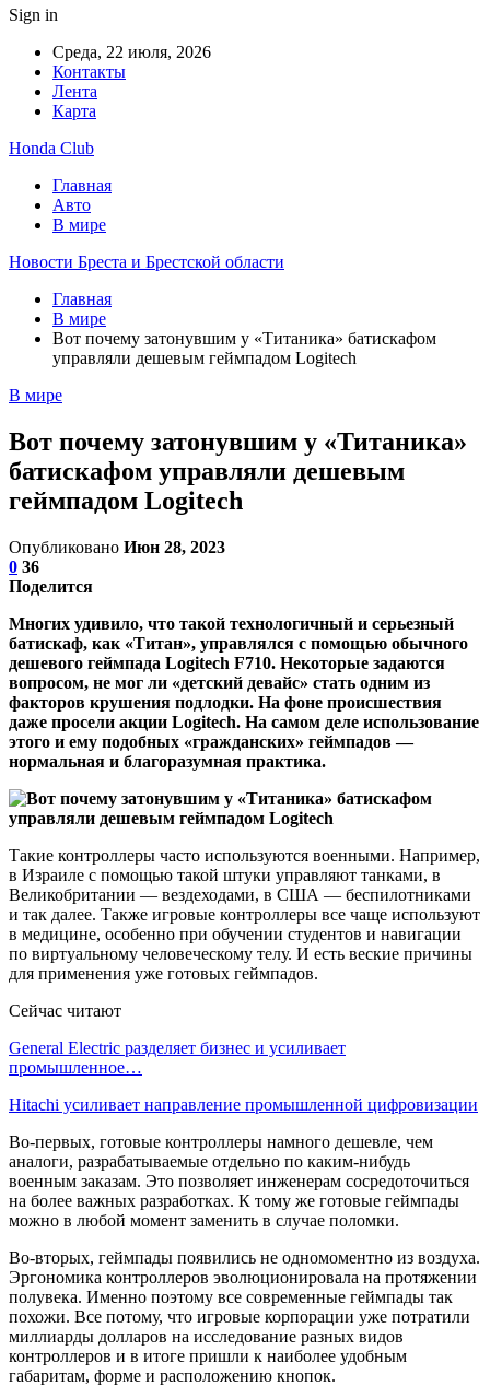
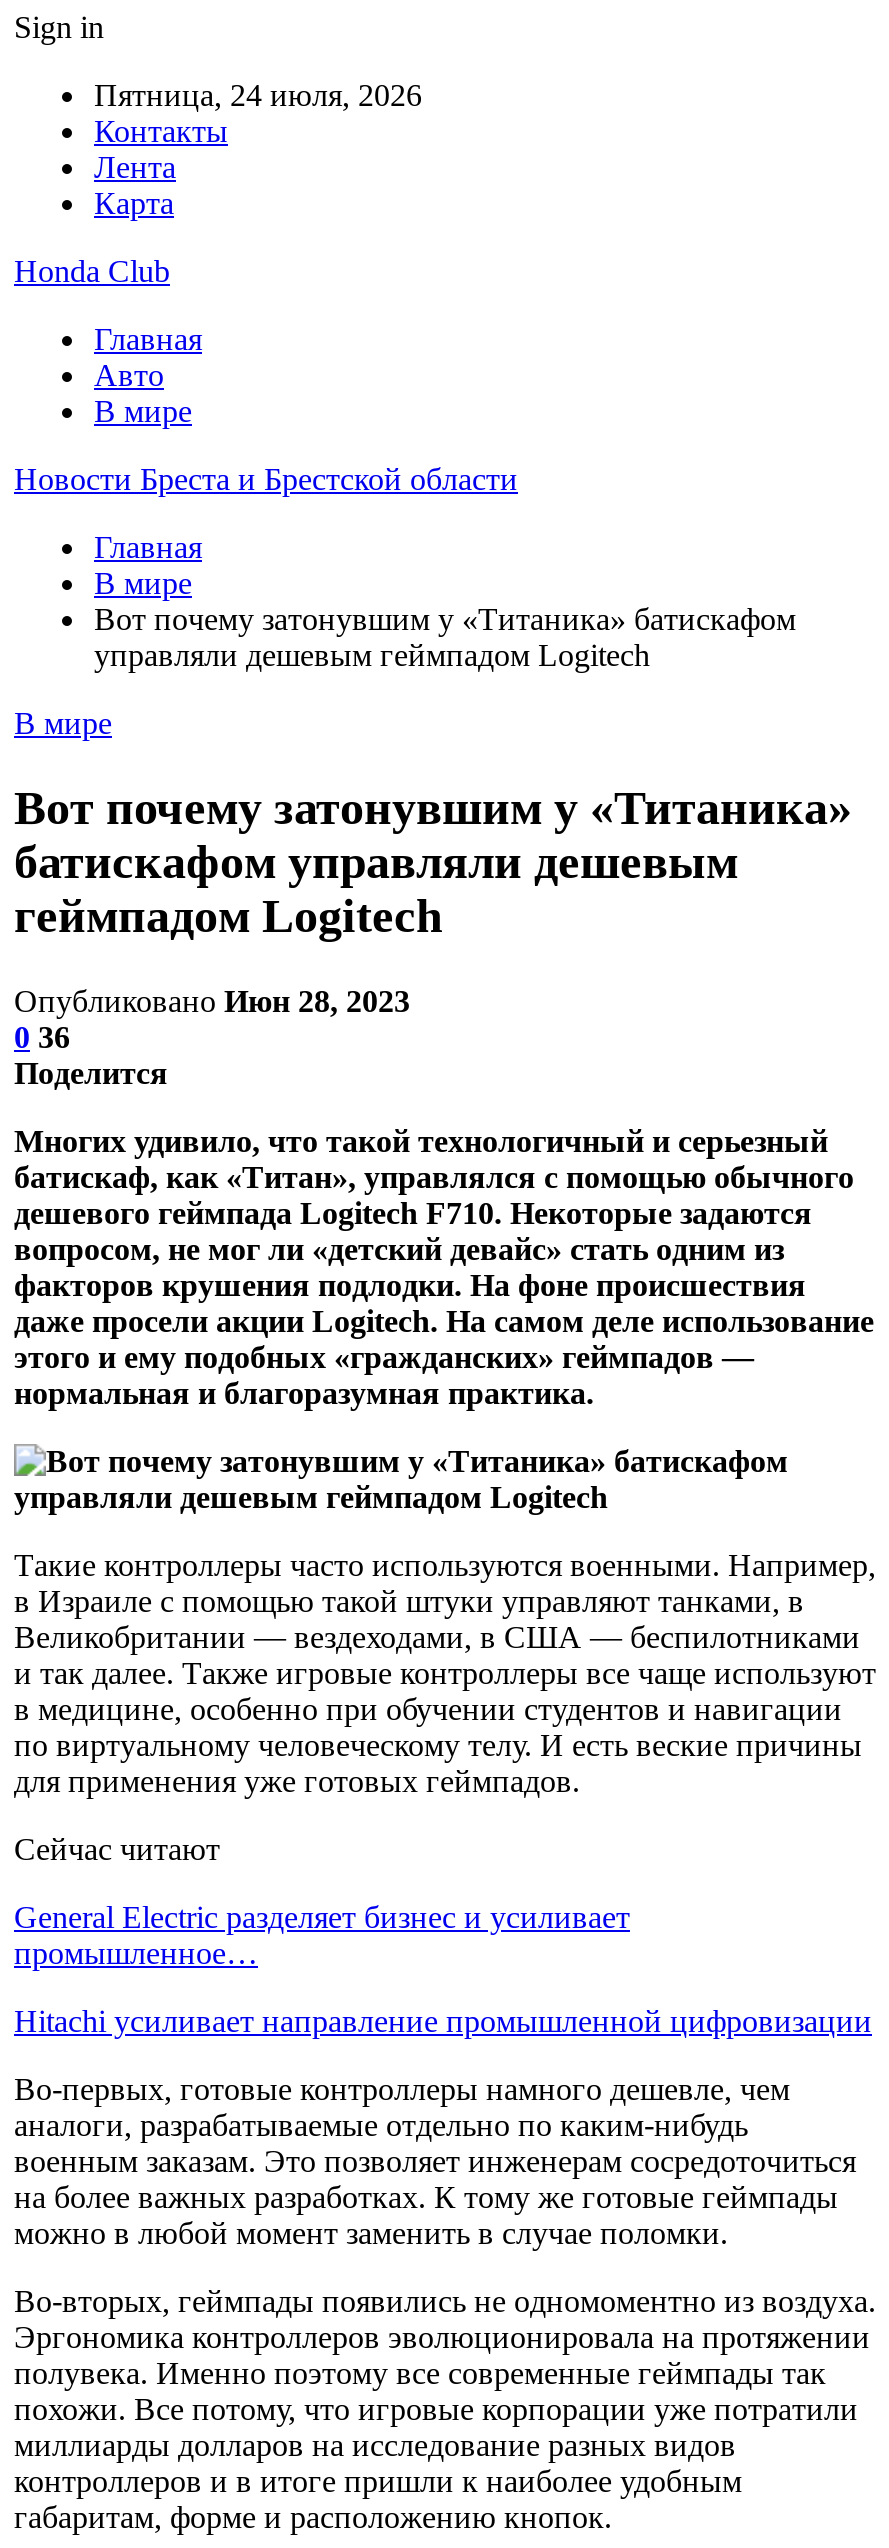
[52,43,211,61] Среда, 22 июля, 2026 -> [94,78,422,112] Пятница, 24 июля, 2026

